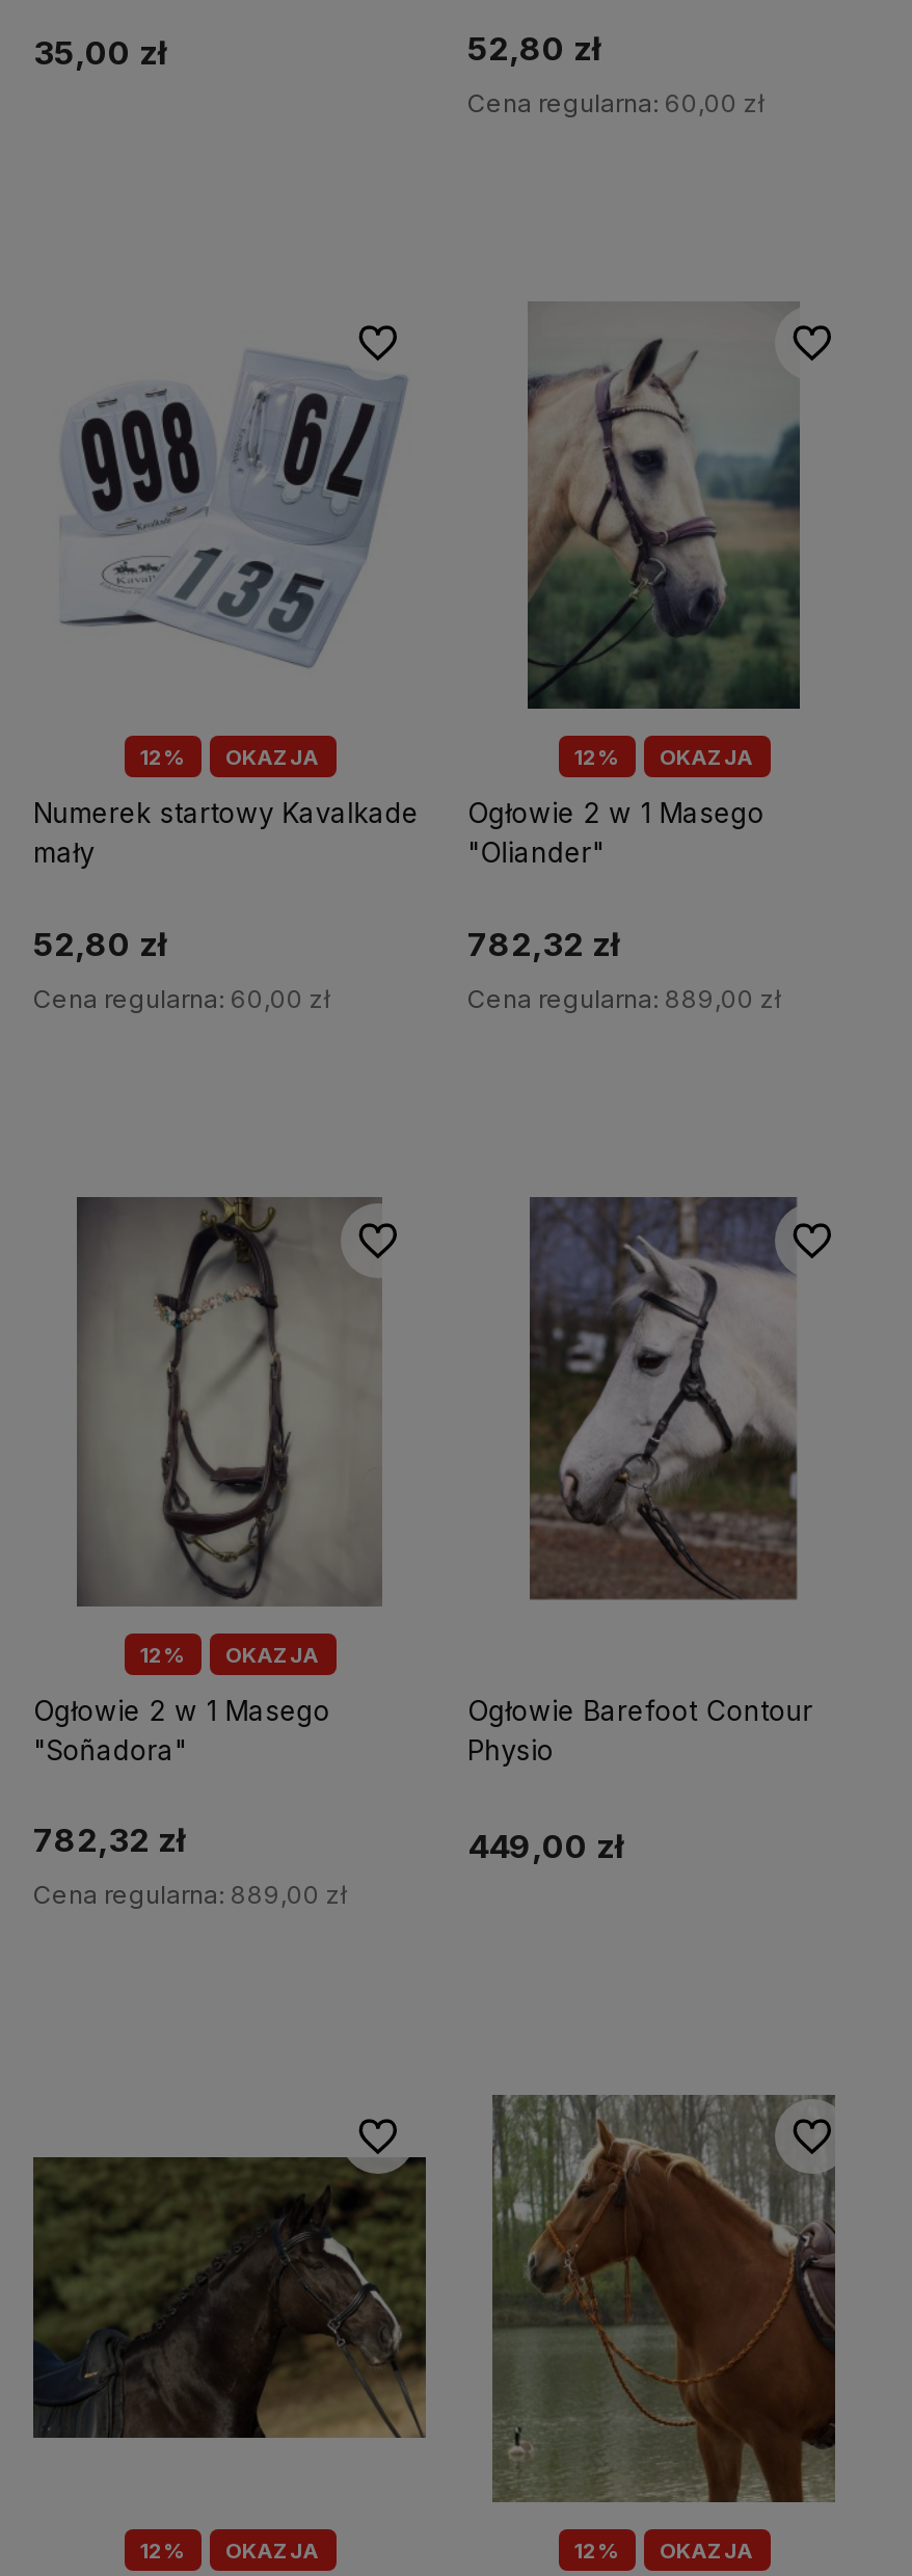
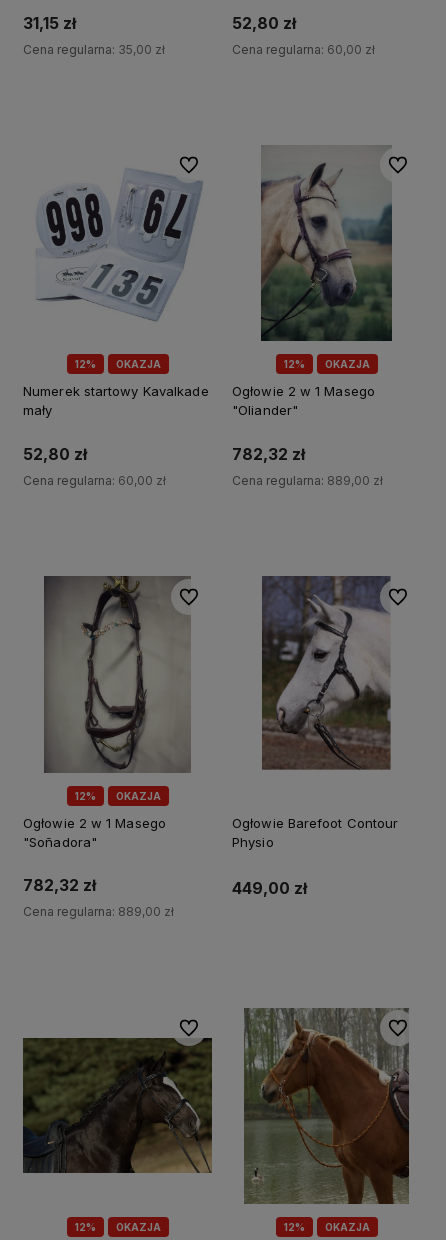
[33,34,166,73] 35,00 zł -> [23,14,165,57] 31,15 zł | Cena regularna: 35,00 zł

